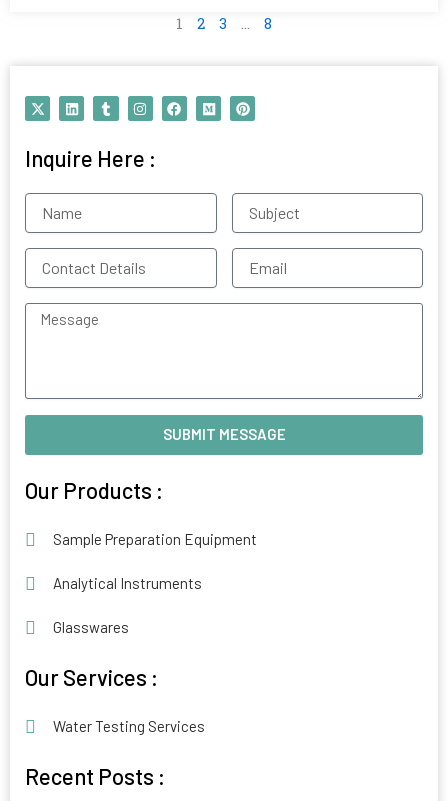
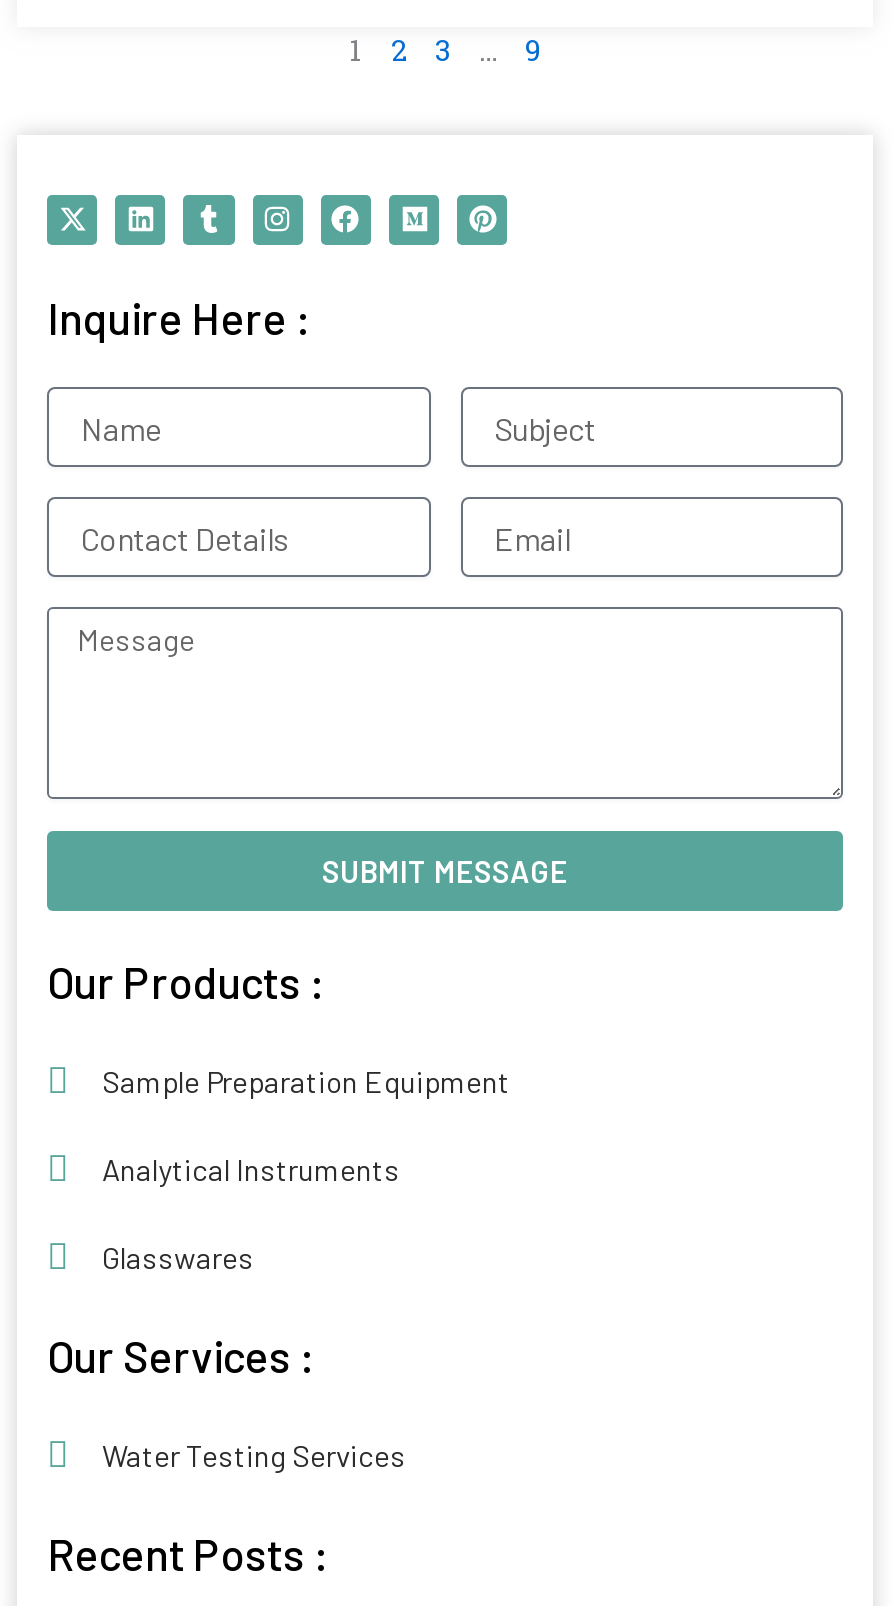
[264,14,272,33] 8 -> [525,31,541,69] 9

